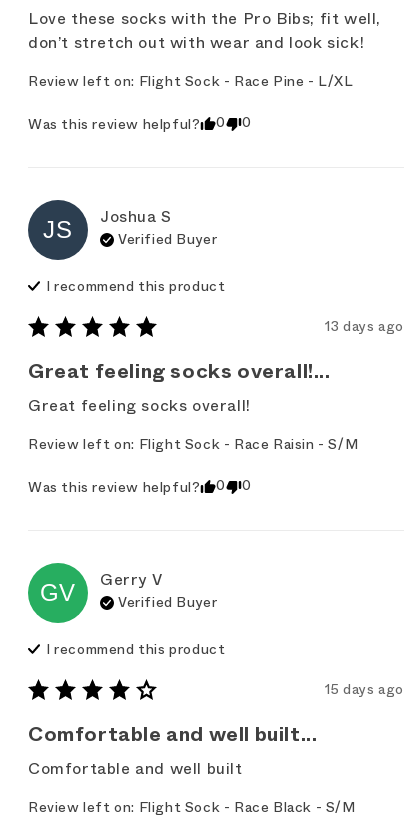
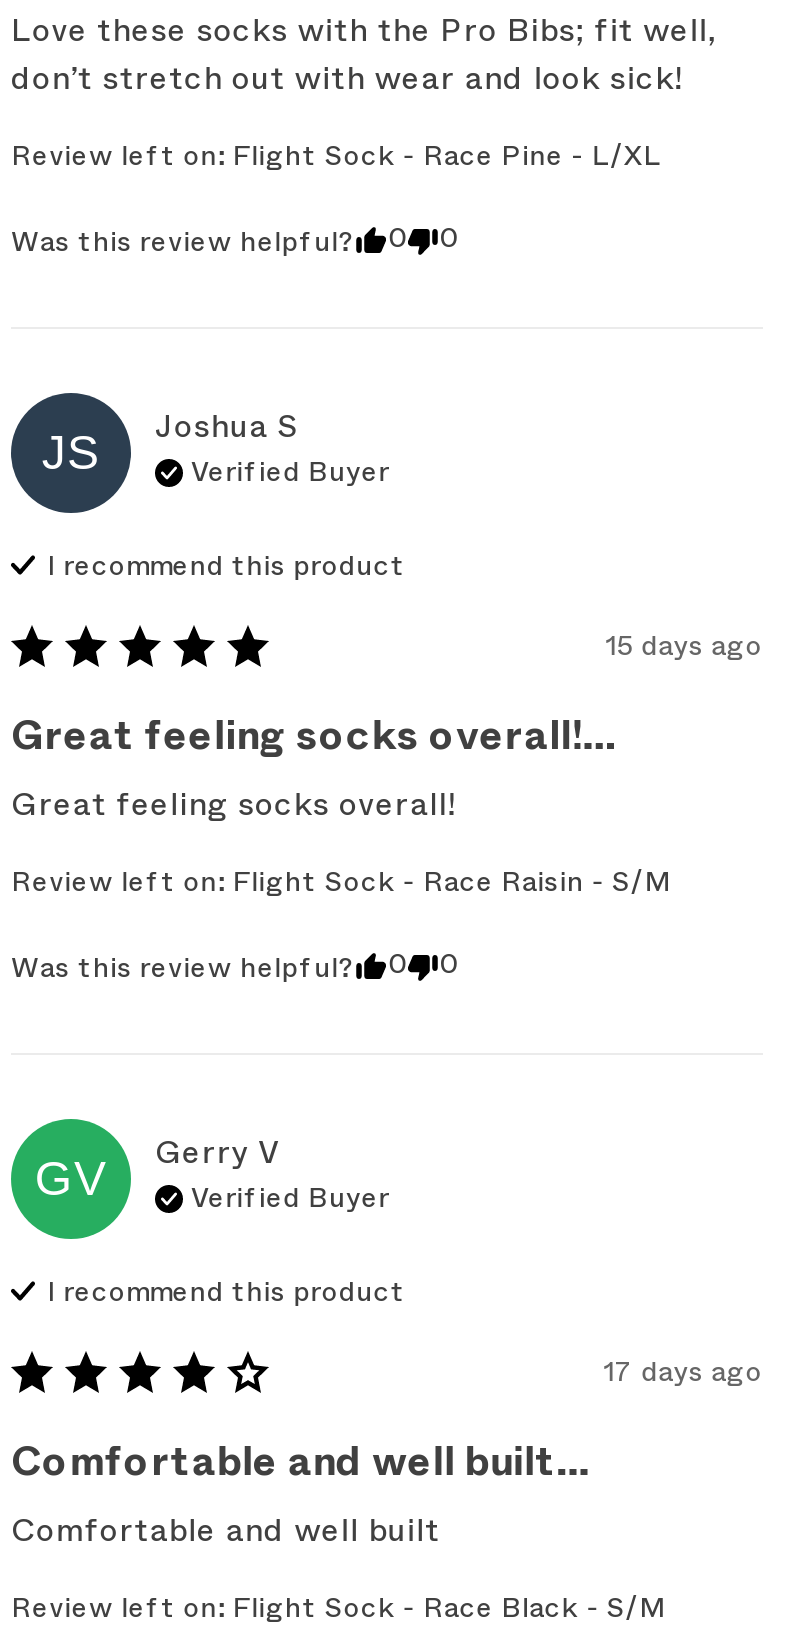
[325,318,404,335] 13 days ago -> [606,628,763,662] 15 days ago
[325,681,404,698] 15 days ago -> [604,1354,763,1388] 17 days ago

